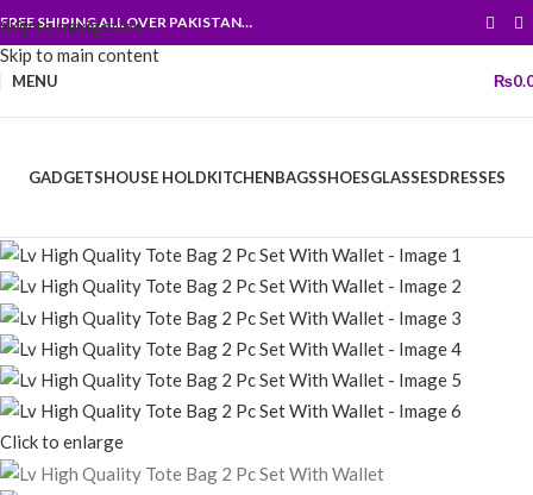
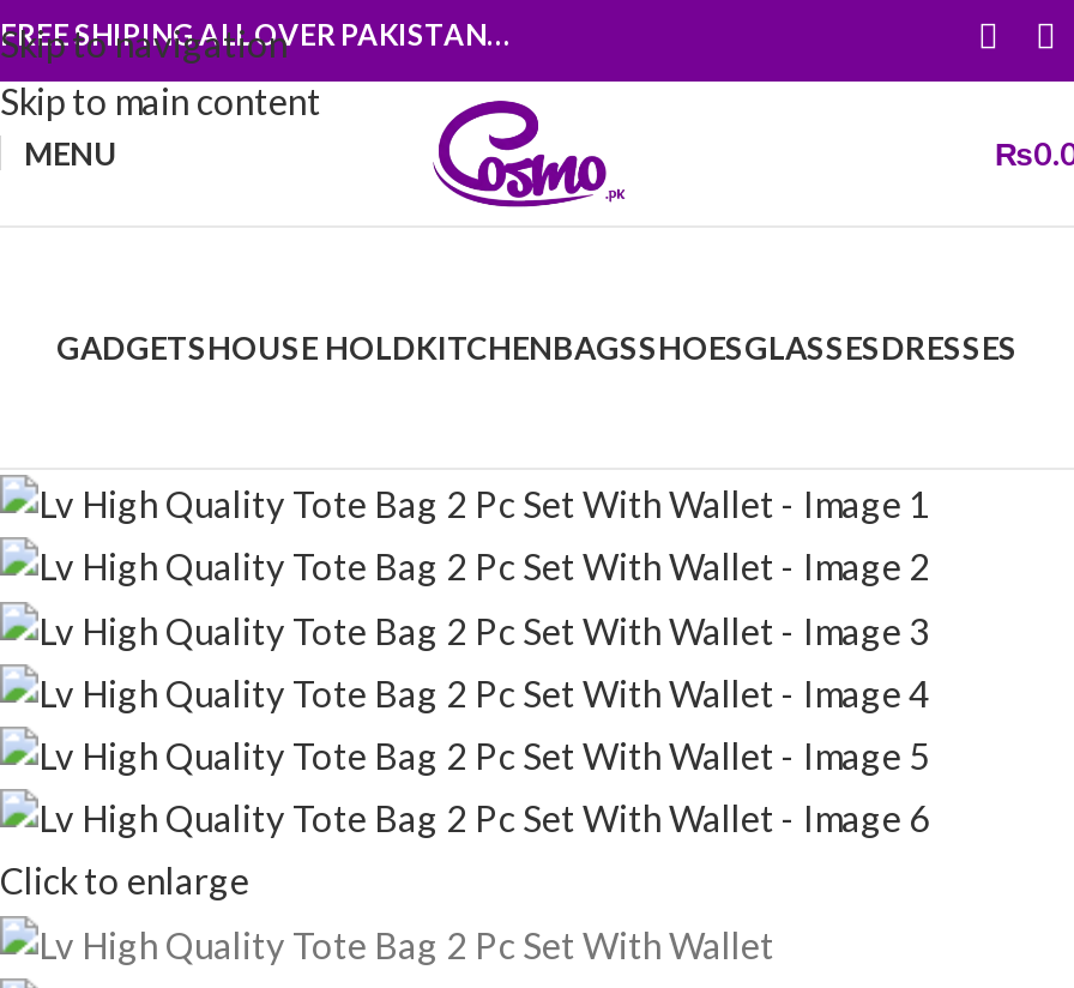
none -> [432,98,626,209] [image]

